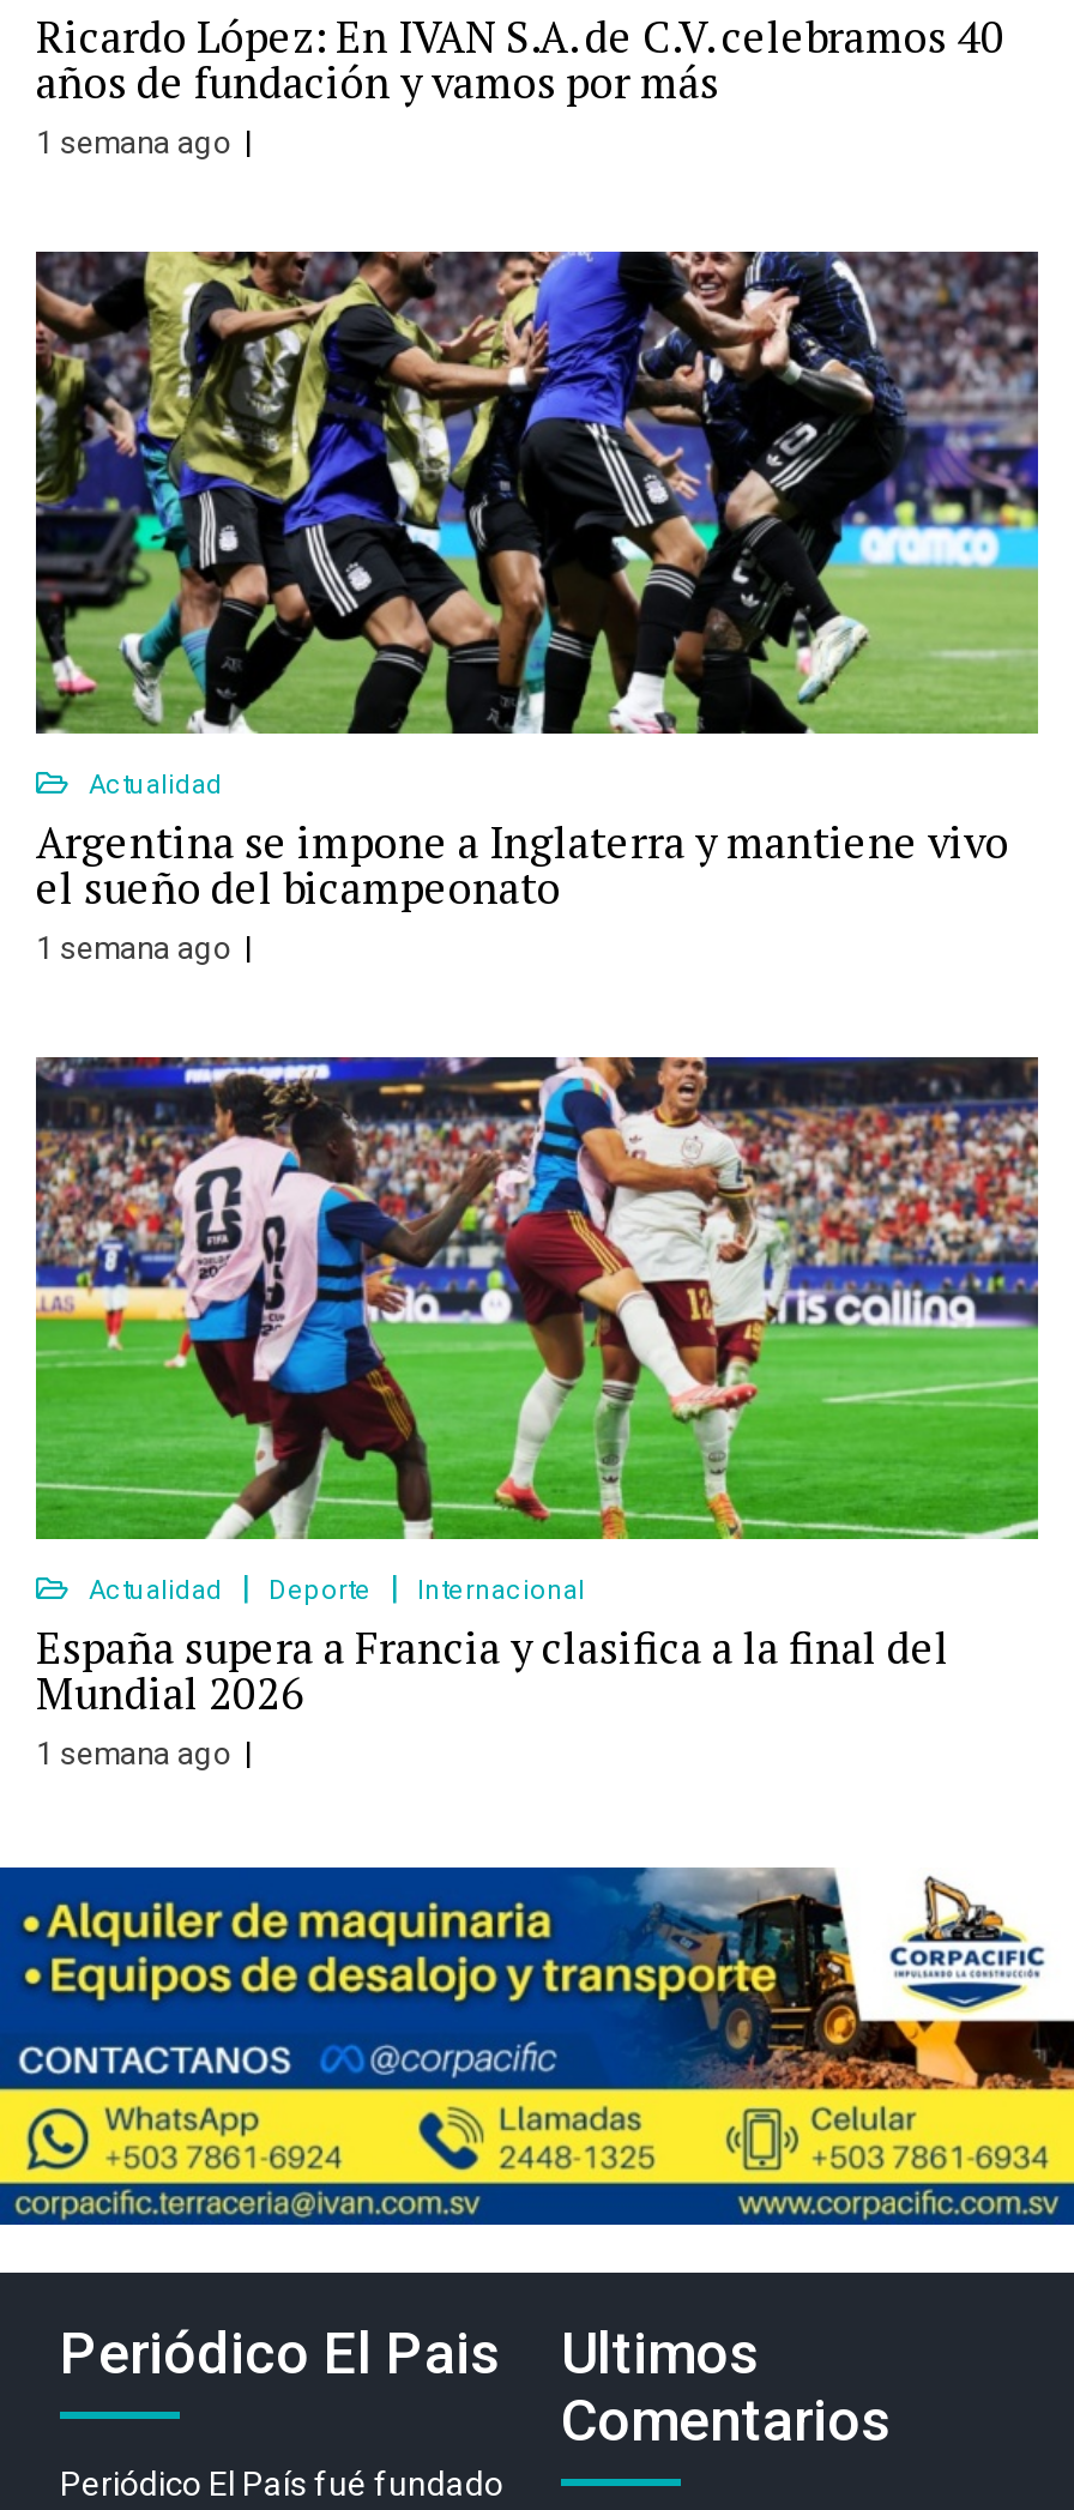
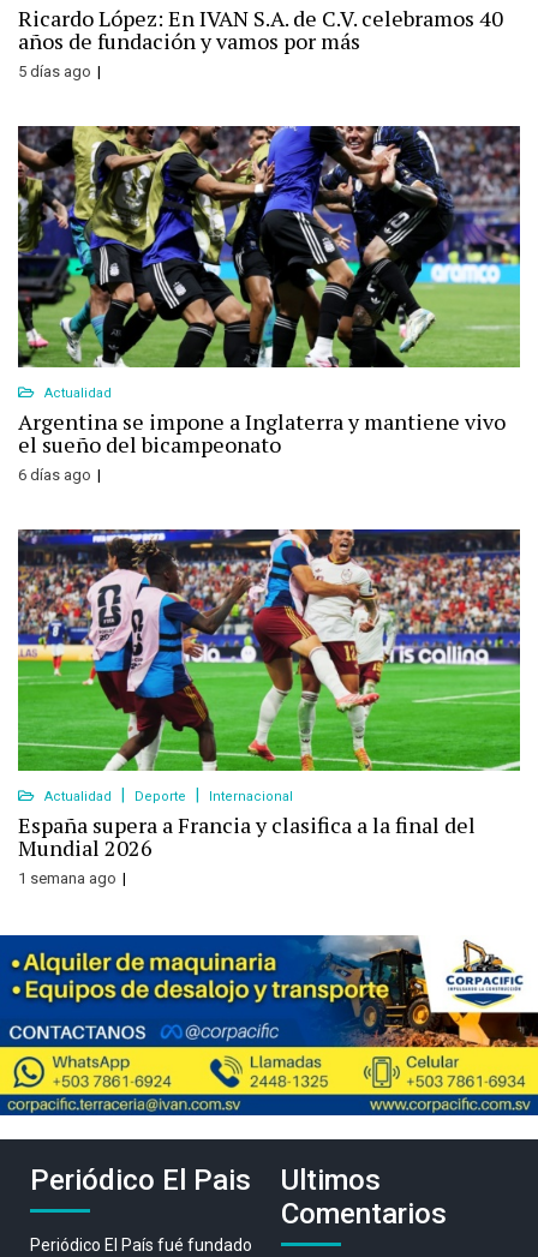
[36,125,233,161] 1 semana ago -> [18,63,91,81] 5 días ago
[36,931,233,967] 1 semana ago -> [18,466,91,484] 6 días ago

